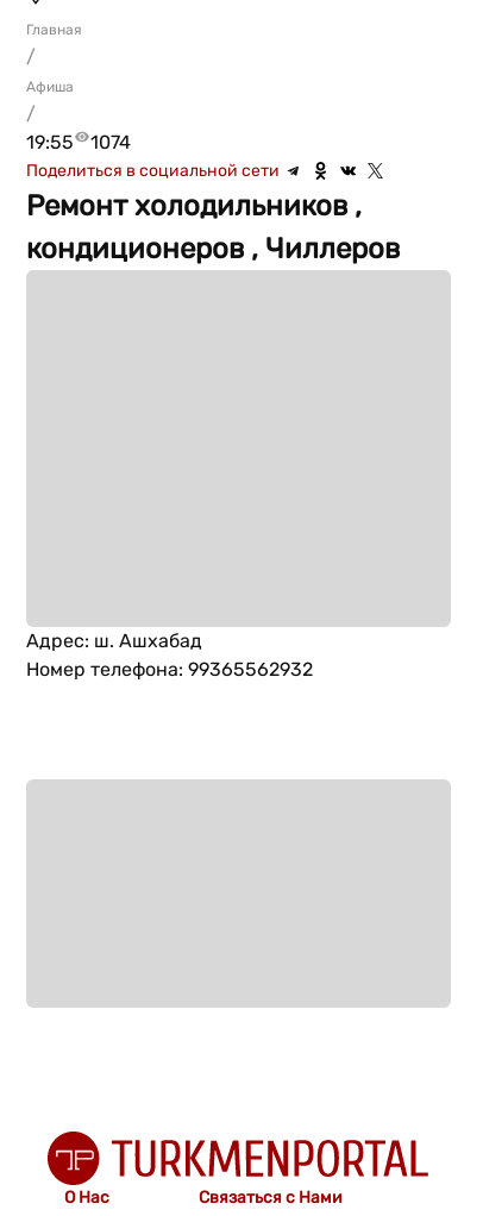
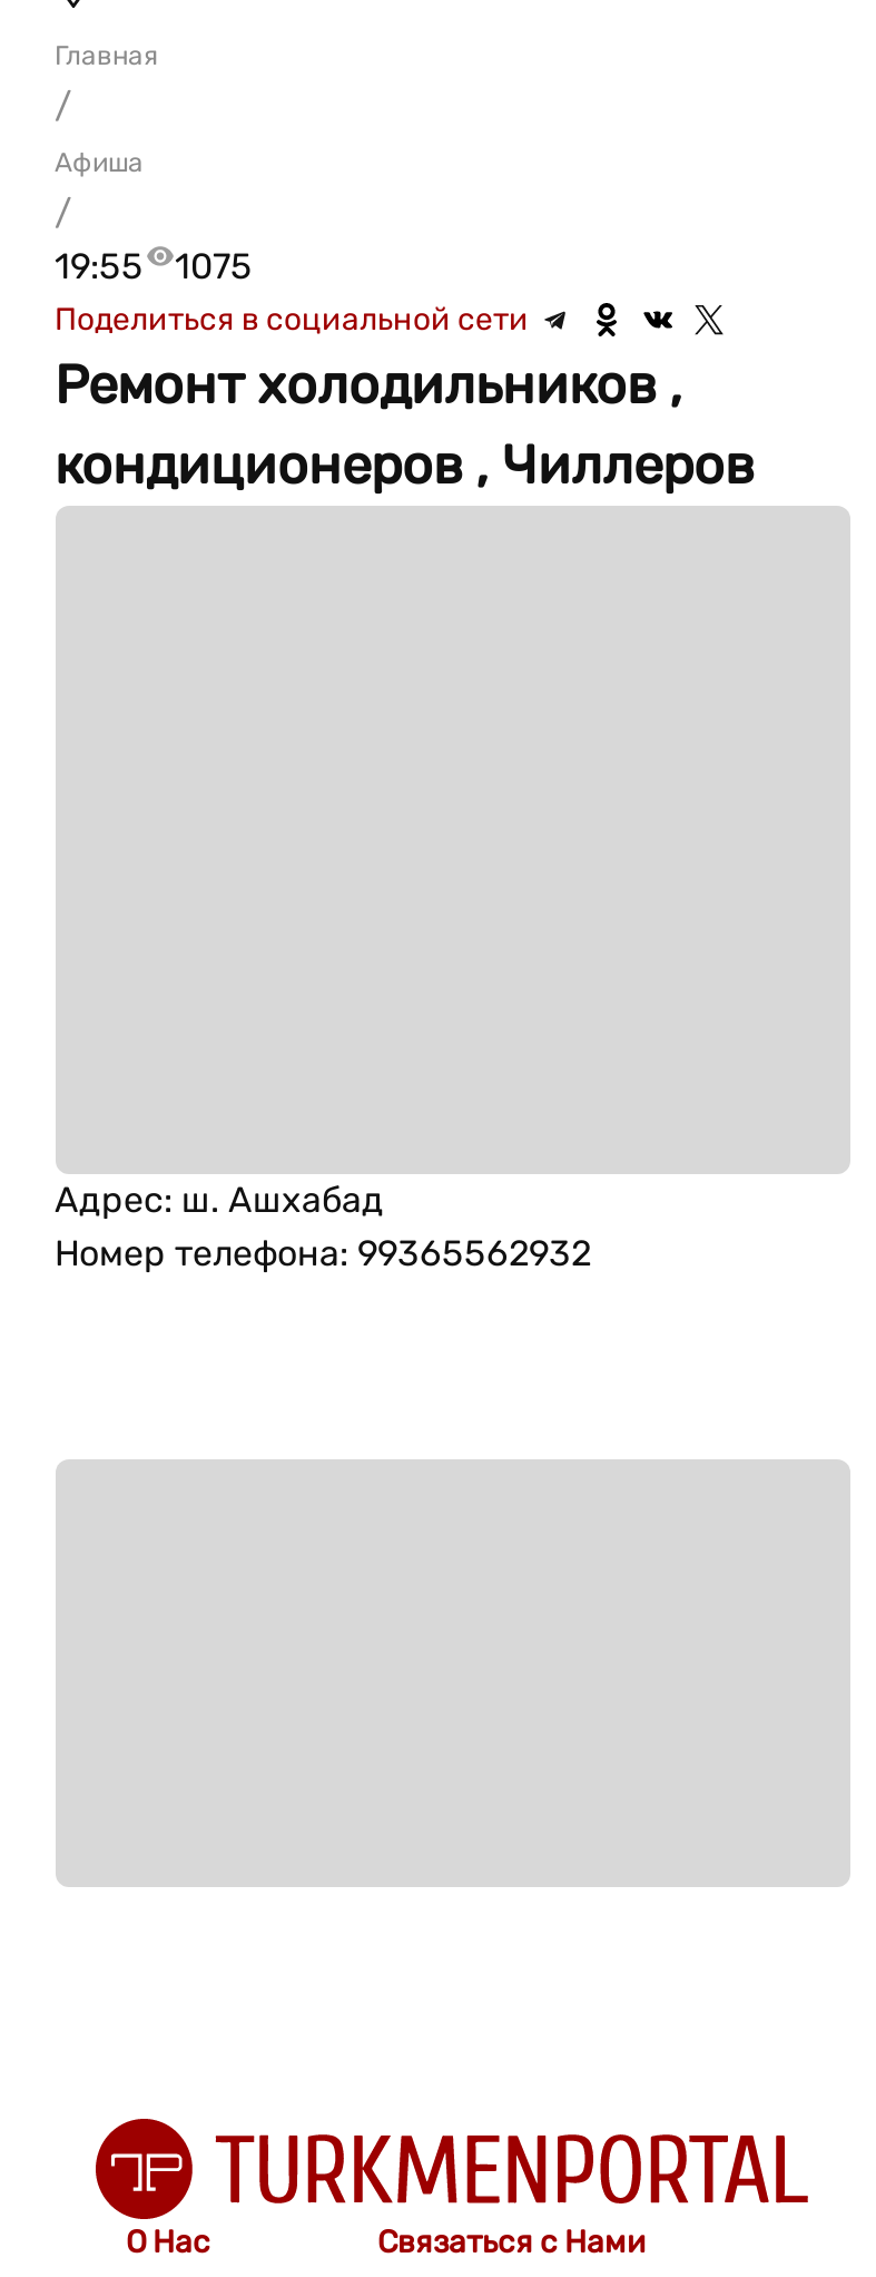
[26,131,130,153] 19:55 1074 -> [55,245,253,287] 19:55 1075

